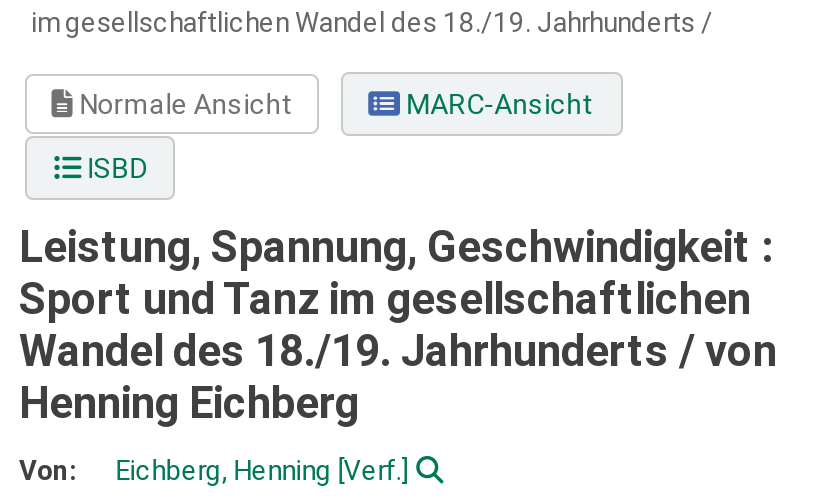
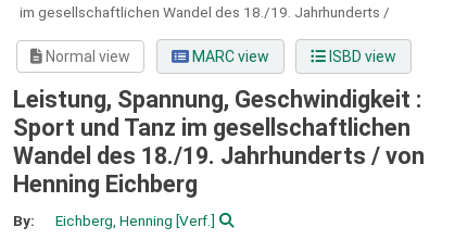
[73,88,594,184] Normale Ansicht | MARC-Ansicht | ISBD -> [43,48,396,65] Normal view | MARC view | ISBD view
[19,453,77,485] Von: -> [13,211,35,229] By:

